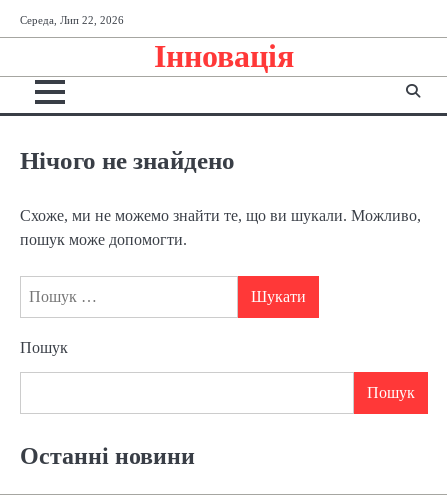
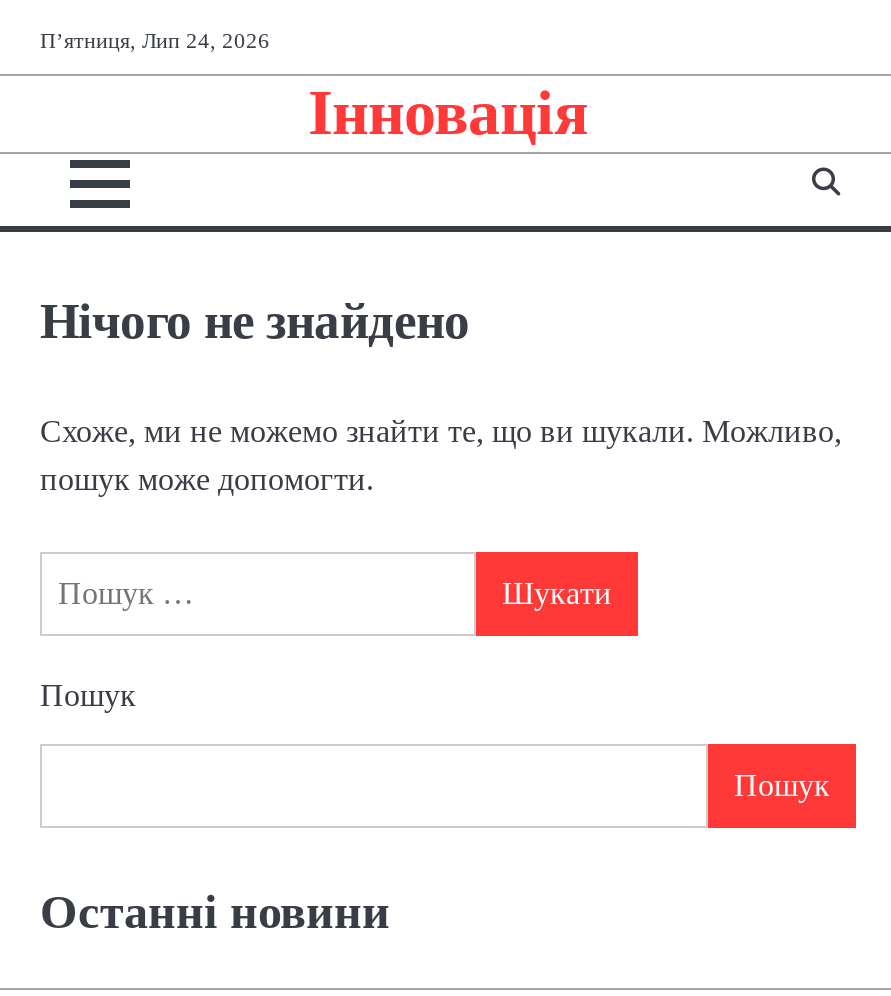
[20,14,124,26] Середа, Лип 22, 2026 -> [40,28,270,52] П’ятниця, Лип 24, 2026

